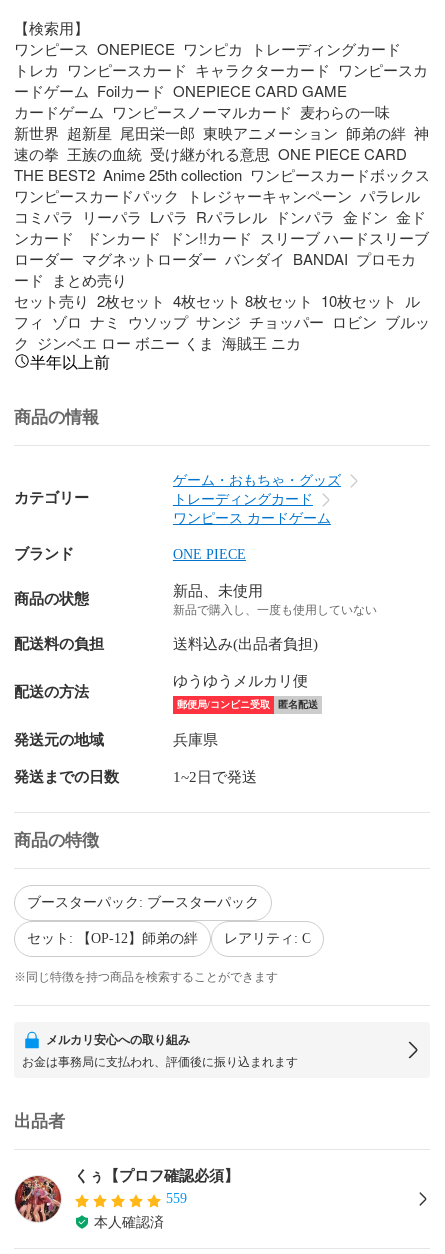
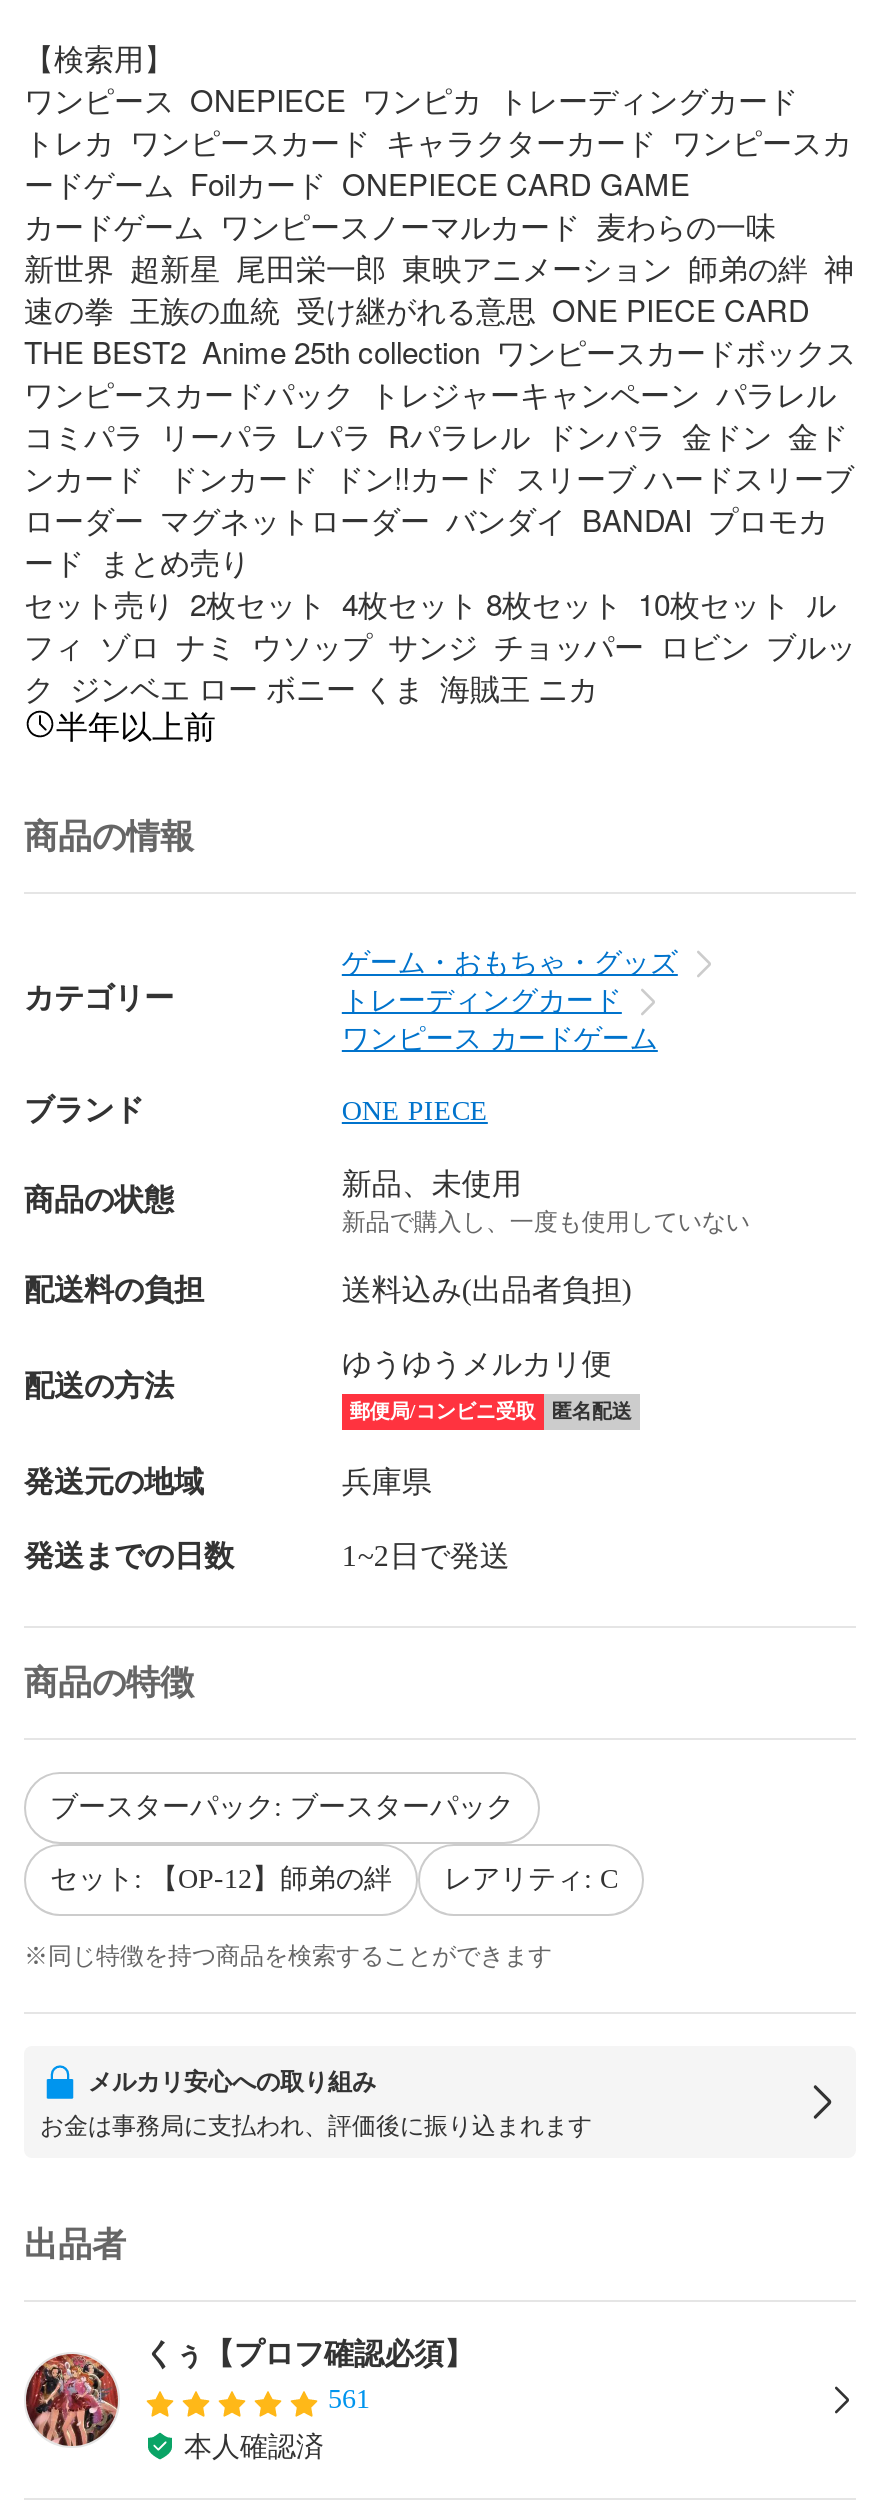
[166,1191,187,1206] 559 -> [328,2383,370,2413] 561

